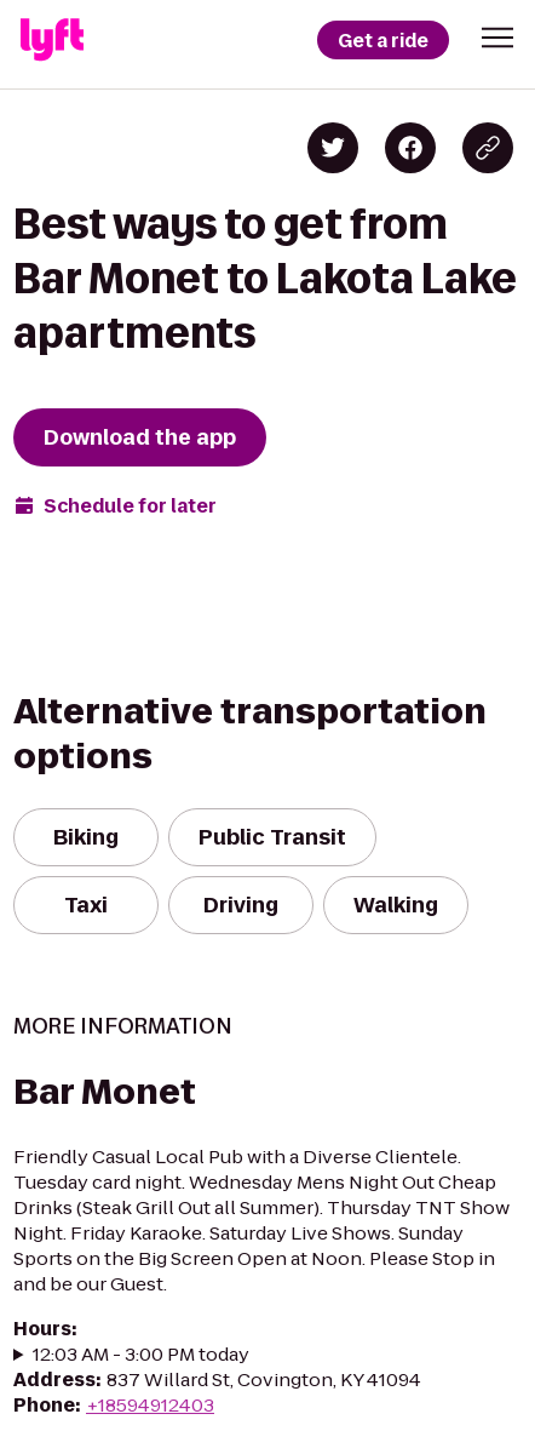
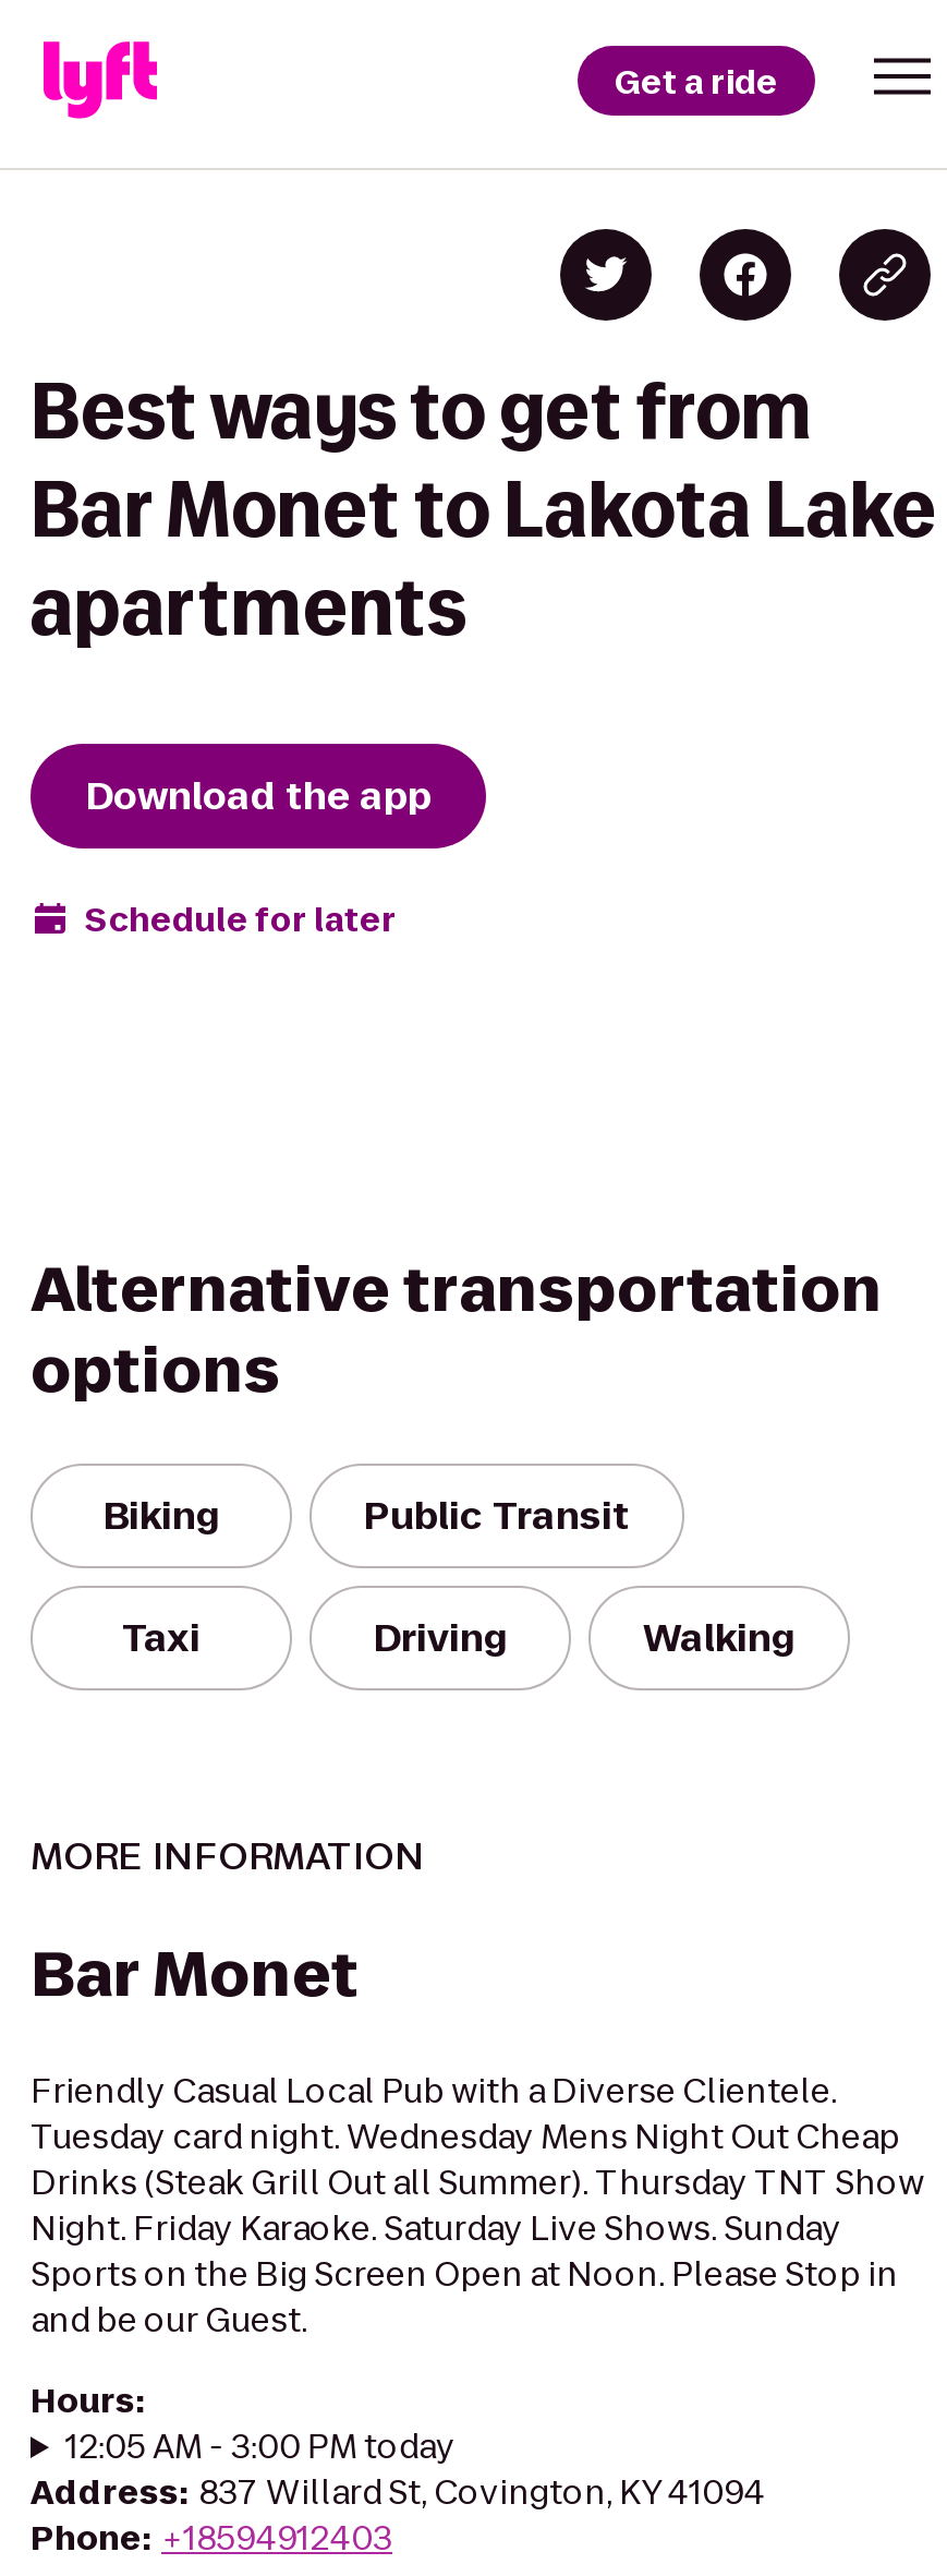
[33,1341,249,1367] 12:03 AM - 3:00 PM today -> [65,2423,455,2469] 12:05 AM - 3:00 PM today

